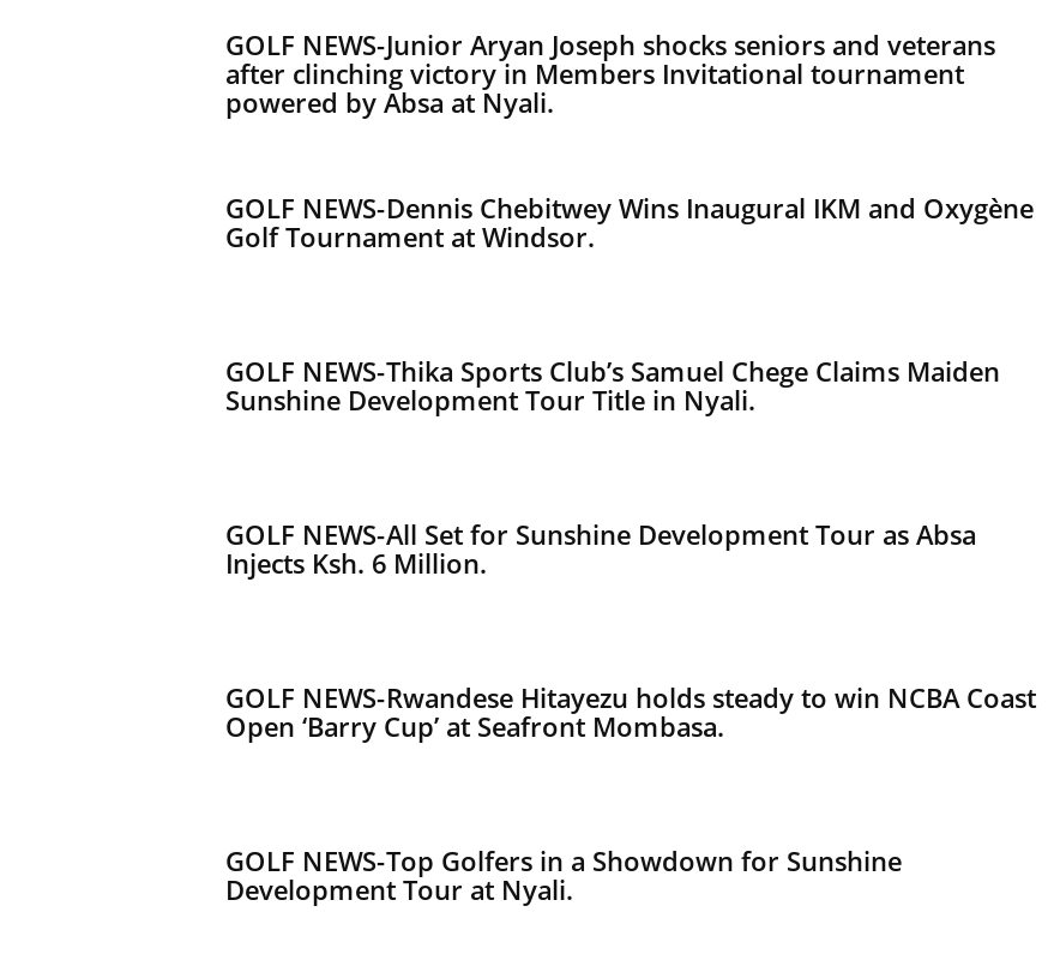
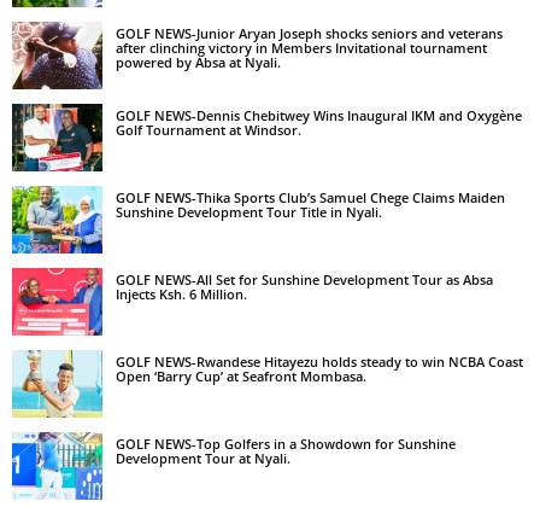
none -> [11,21,104,91] [image]
none -> [11,103,104,173] [image]
none -> [11,185,104,255] [image]
none -> [11,267,104,337] [image]
none -> [11,349,104,419] [image]
none -> [11,431,104,501] [image]

